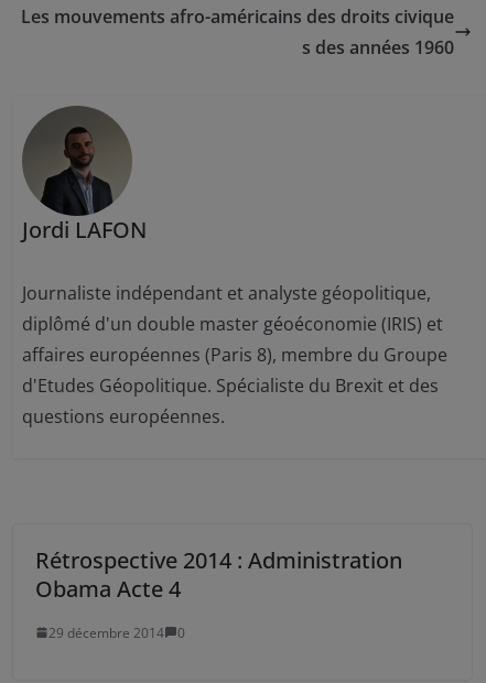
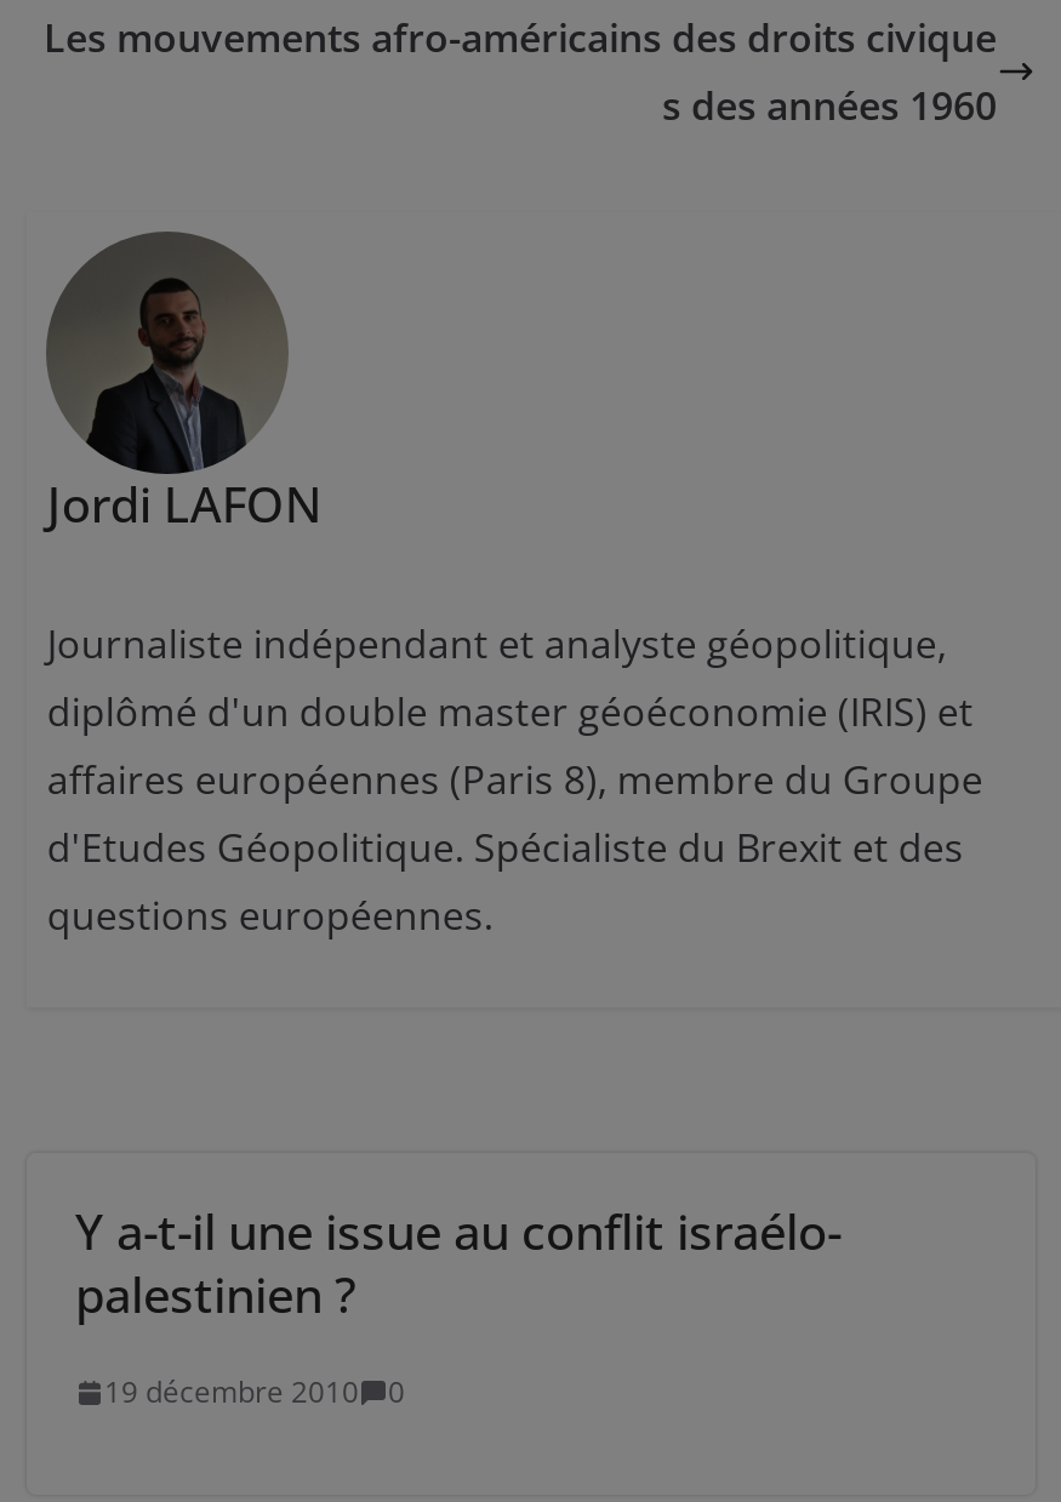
[35,545,402,603] Rétrospective 2014 : Administration | Obama Acte 4 -> [75,1200,842,1328] Y a-t-il une issue au conflit israélo- | palestinien ?
[48,623,185,642] 29 décembre 2014 0 -> [104,1372,405,1413] 19 décembre 2010 0

